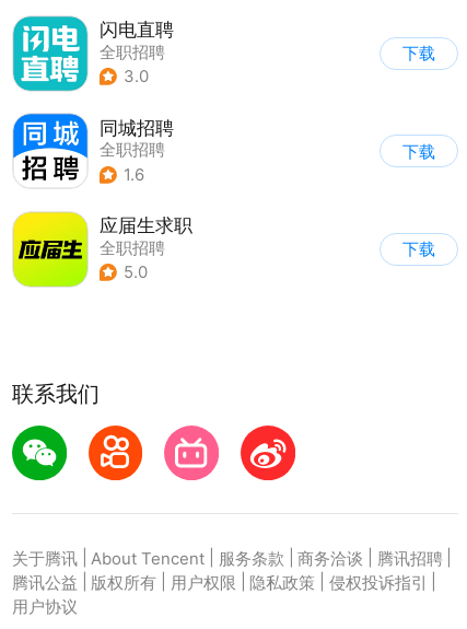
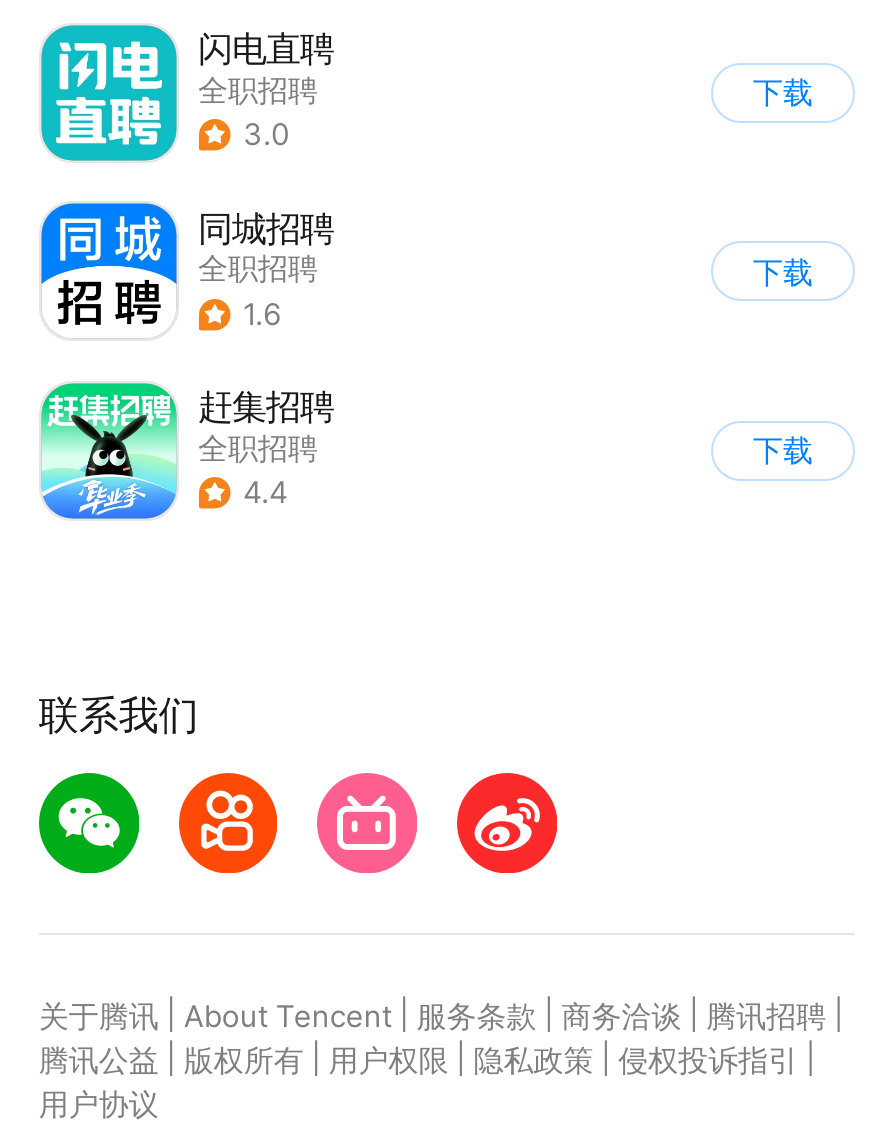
[12,211,192,288] [image] | 应届生求职 -> [39,381,334,521] [image] | 赶集招聘
[123,263,148,283] 5.0 -> [243,476,289,512] 4.4

